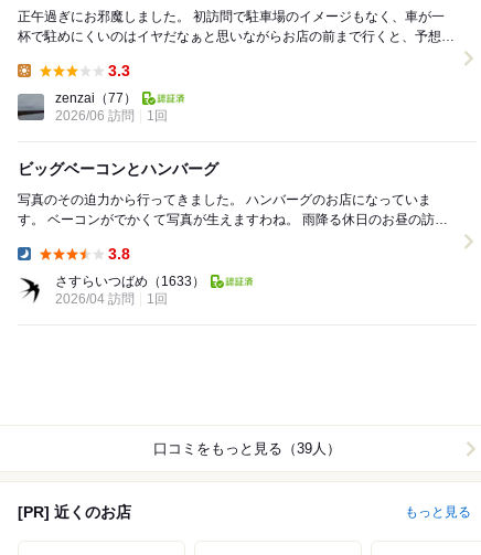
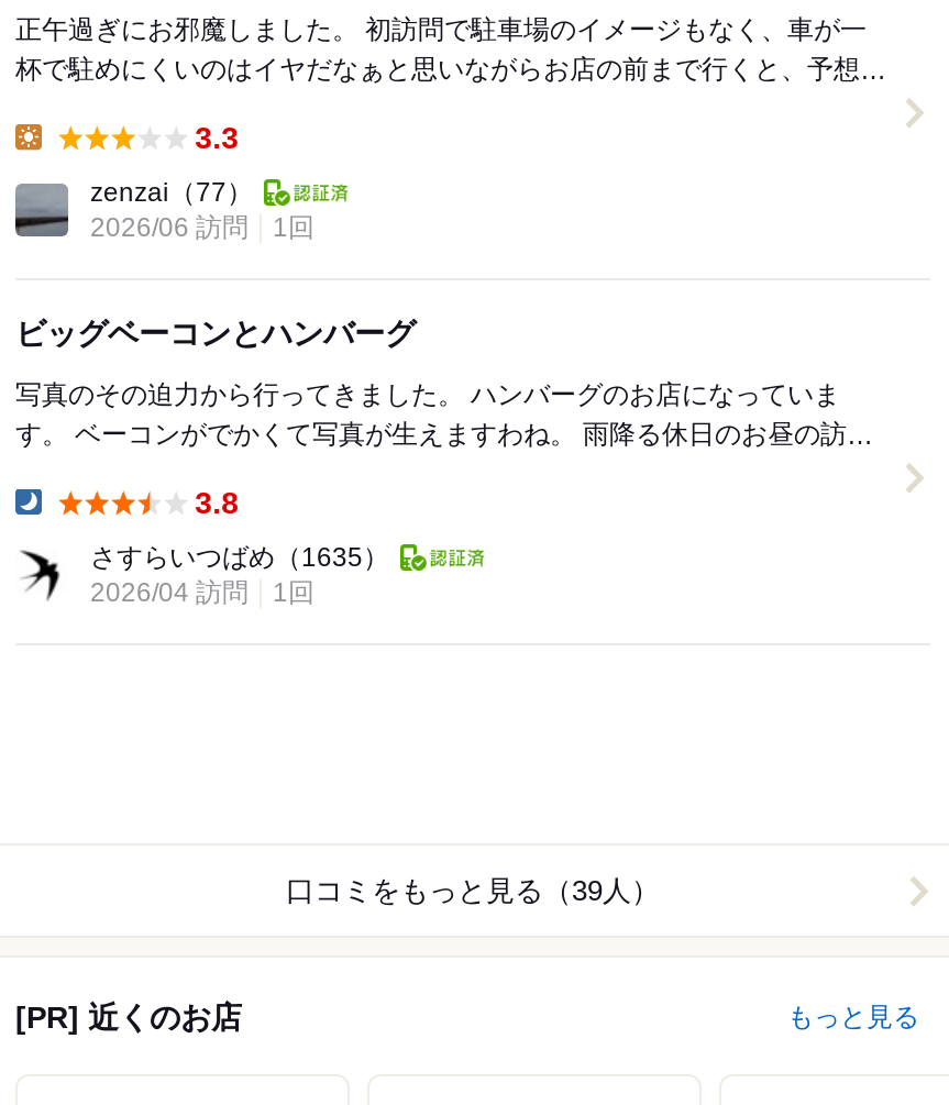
[55,274,205,289] さすらいつばめ（1633） -> [90,543,389,574] さすらいつばめ（1635）

